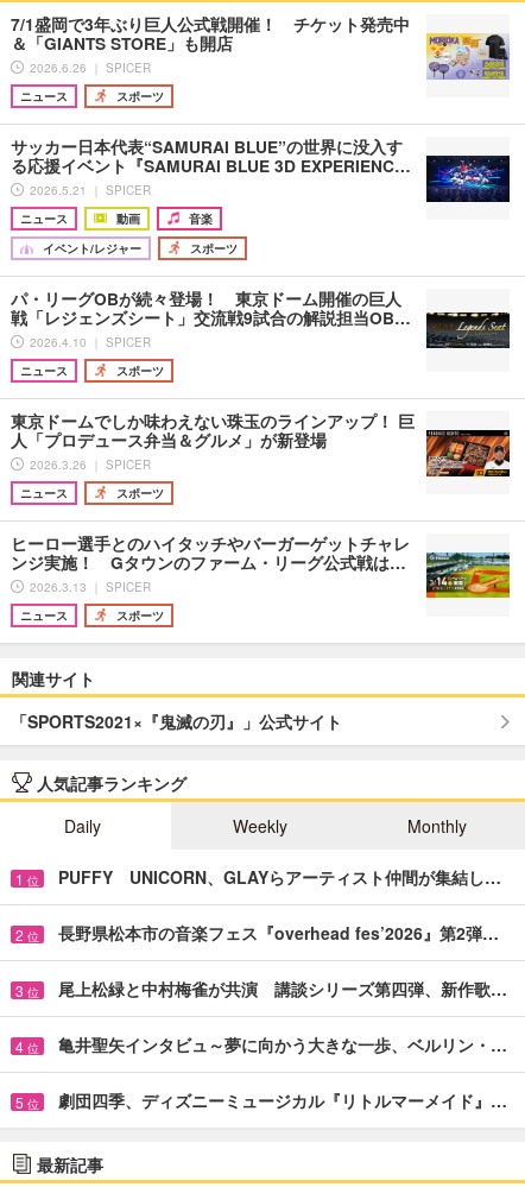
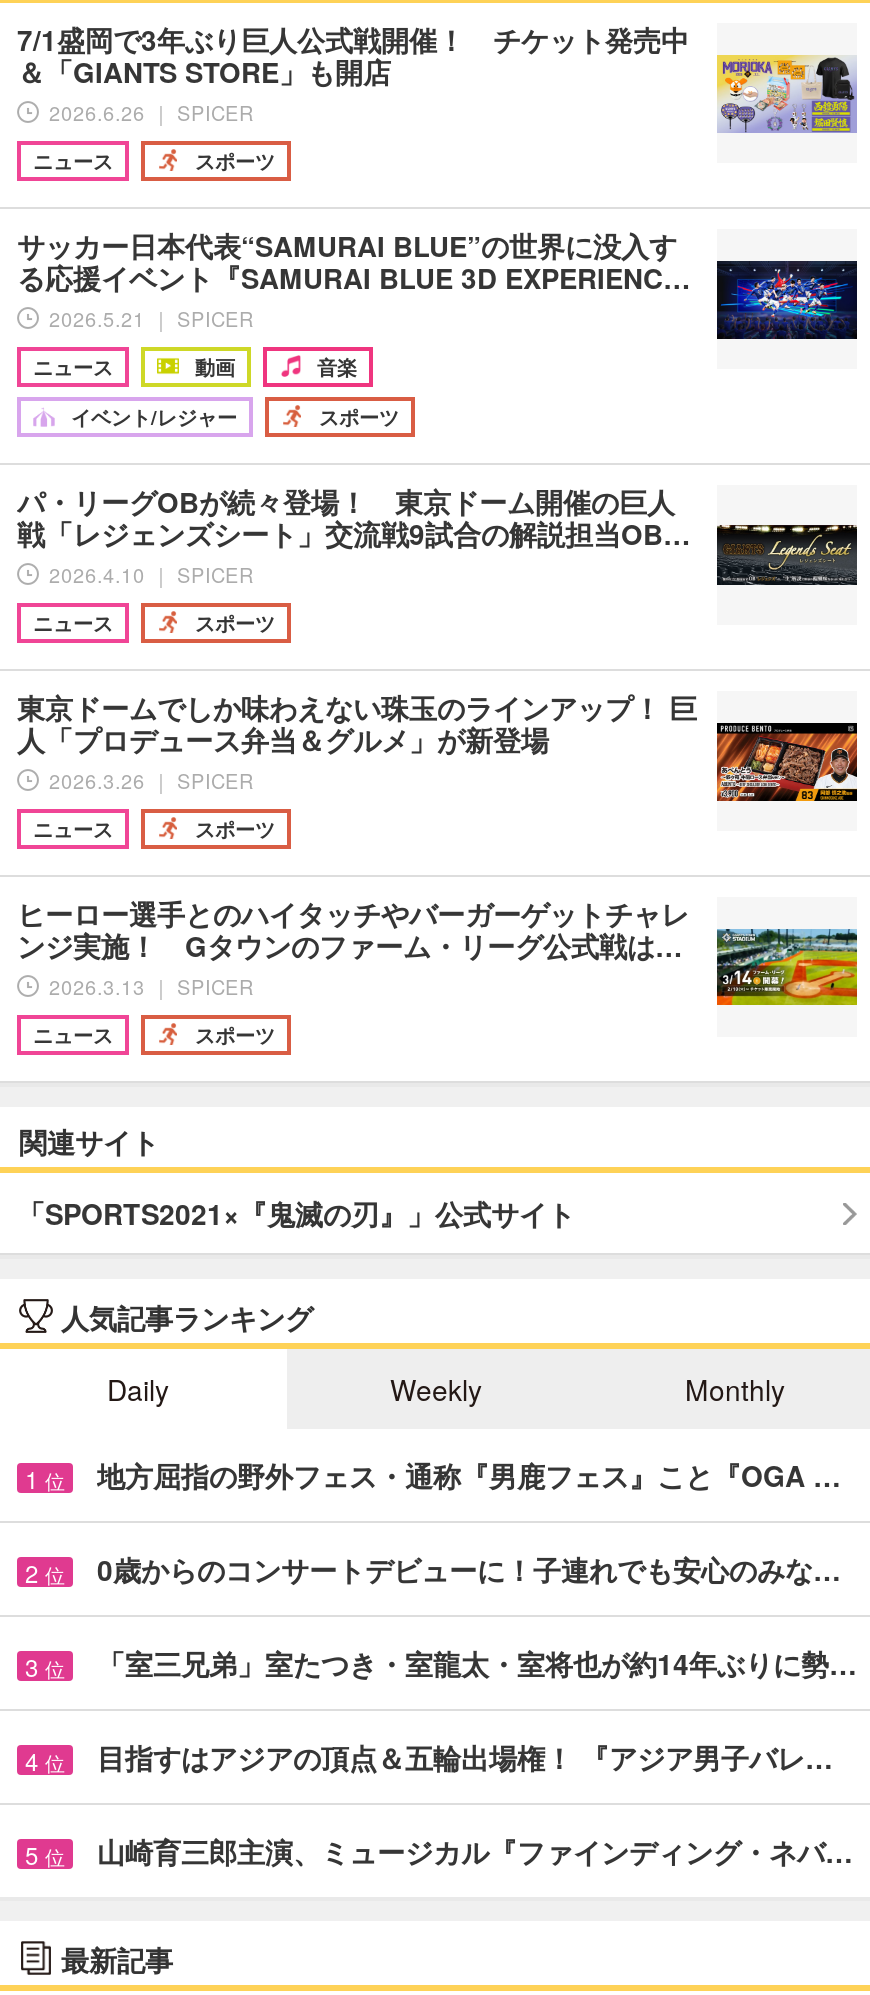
[58,865,501,889] PUFFY UNICORN、GLAYらアーティスト仲間が集結し… -> [97,1455,841,1495] 地方屈指の野外フェス・通称『男鹿フェス』こと『OGA …
[58,921,499,945] 長野県松本市の音楽フェス『overhead fes’2026』第2弾… -> [97,1549,841,1589] 0歳からのコンサートデビューに！子連れでも安心のみな…
[58,977,507,1001] 尾上松緑と中村梅雀が共演 講談シリーズ第四弾、新作歌… -> [97,1643,857,1683] 「室三兄弟」室たつき・室龍太・室将也が約14年ぶりに勢…
[58,1033,507,1057] 亀井聖矢インタビュ～夢に向かう大きな一歩、ベルリン・… -> [97,1737,833,1777] 目指すはアジアの頂点＆五輪出場権！ 『アジア男子バレ…
[58,1089,507,1112] 劇団四季、ディズニーミュージカル『リトルマーメイド』… -> [97,1831,853,1871] 山崎育三郎主演、ミュージカル『ファインディング・ネバ…

